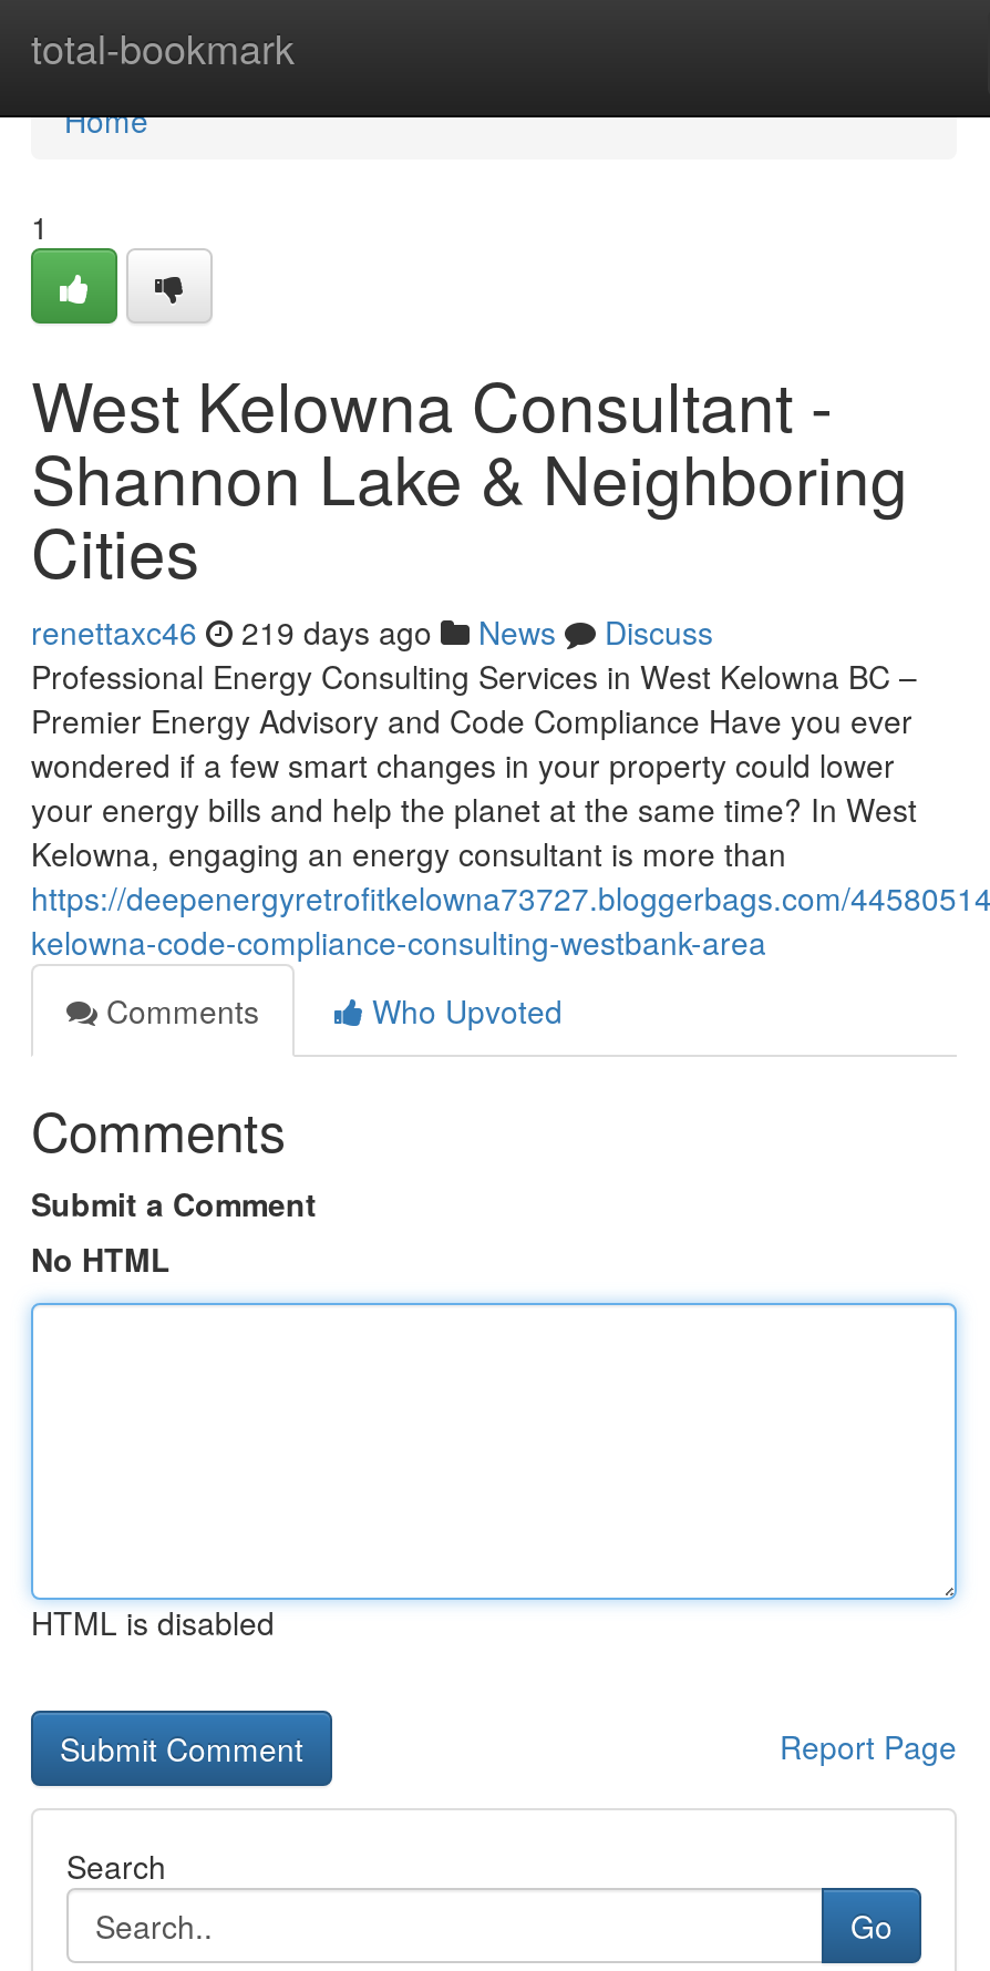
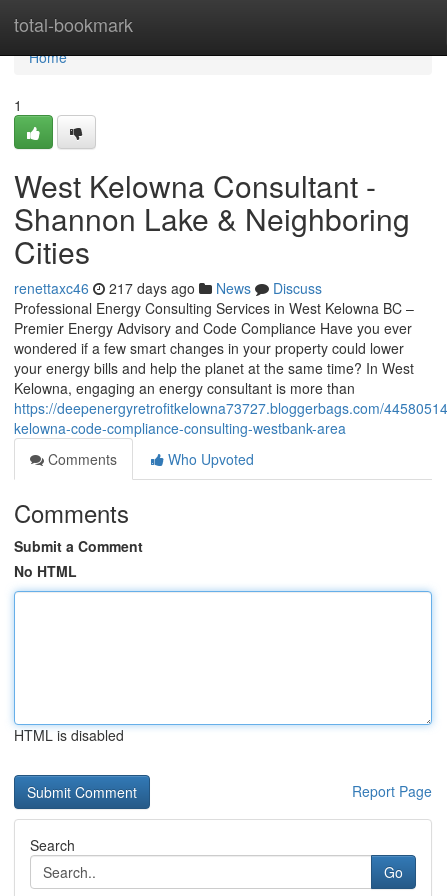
[31,609,713,654] renettaxc46 219 days ago News Discuss -> [14,278,322,298] renettaxc46 217 days ago News Discuss

